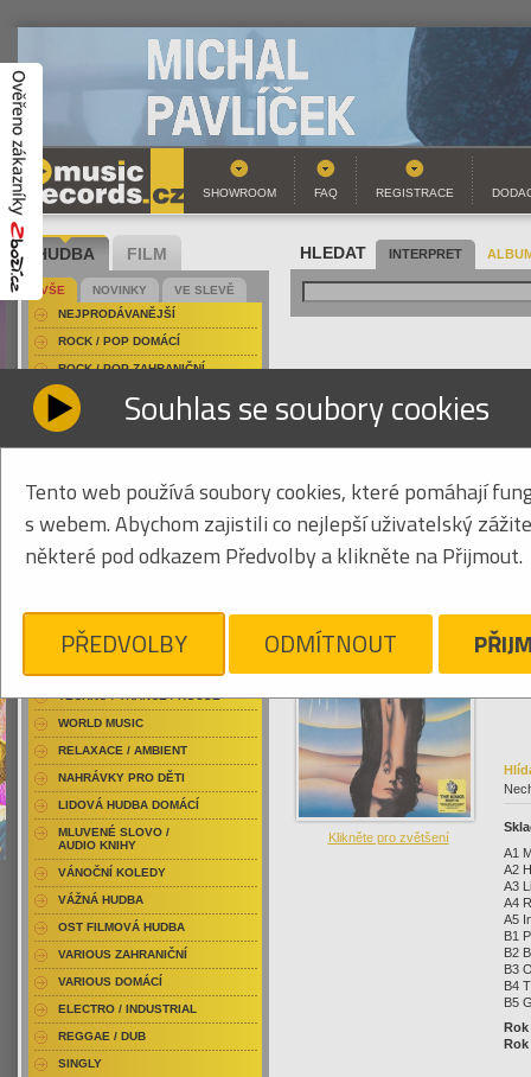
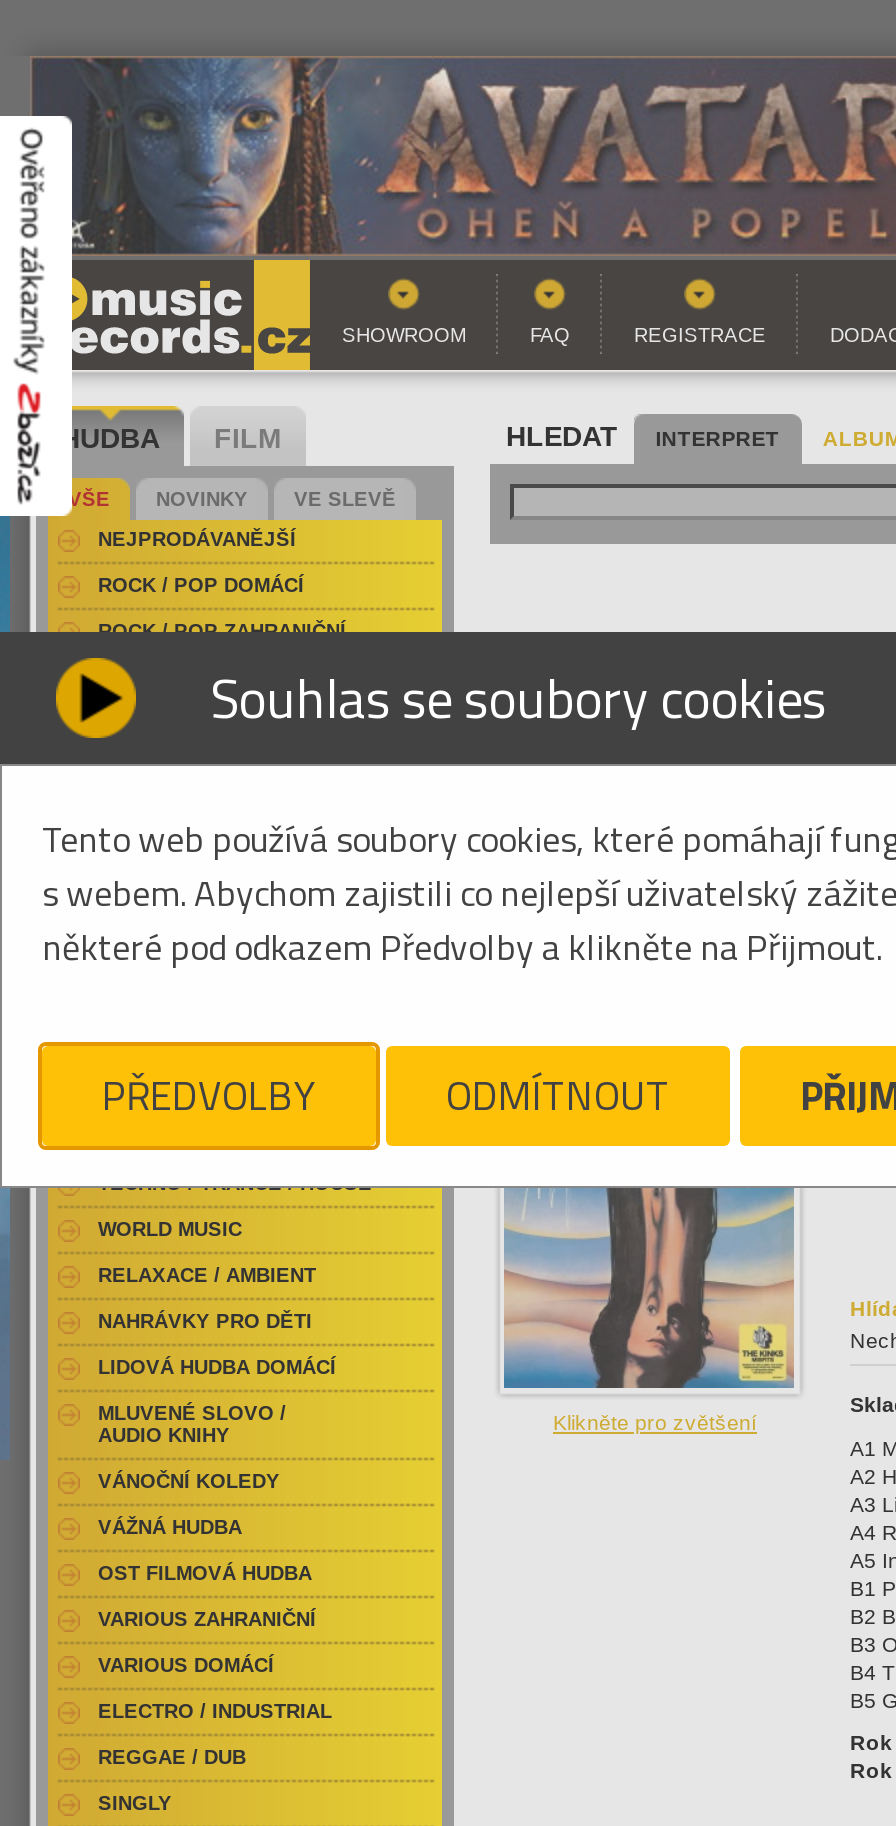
[18,26,527,147] [image] -> [30,56,890,256] [image]

